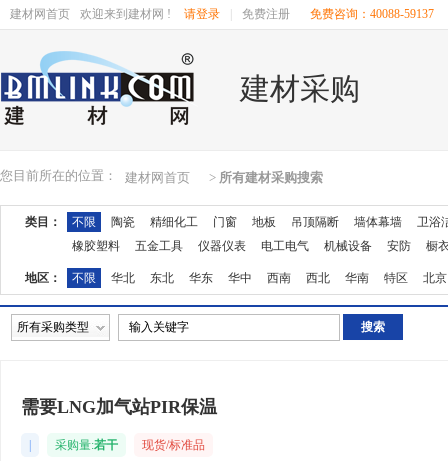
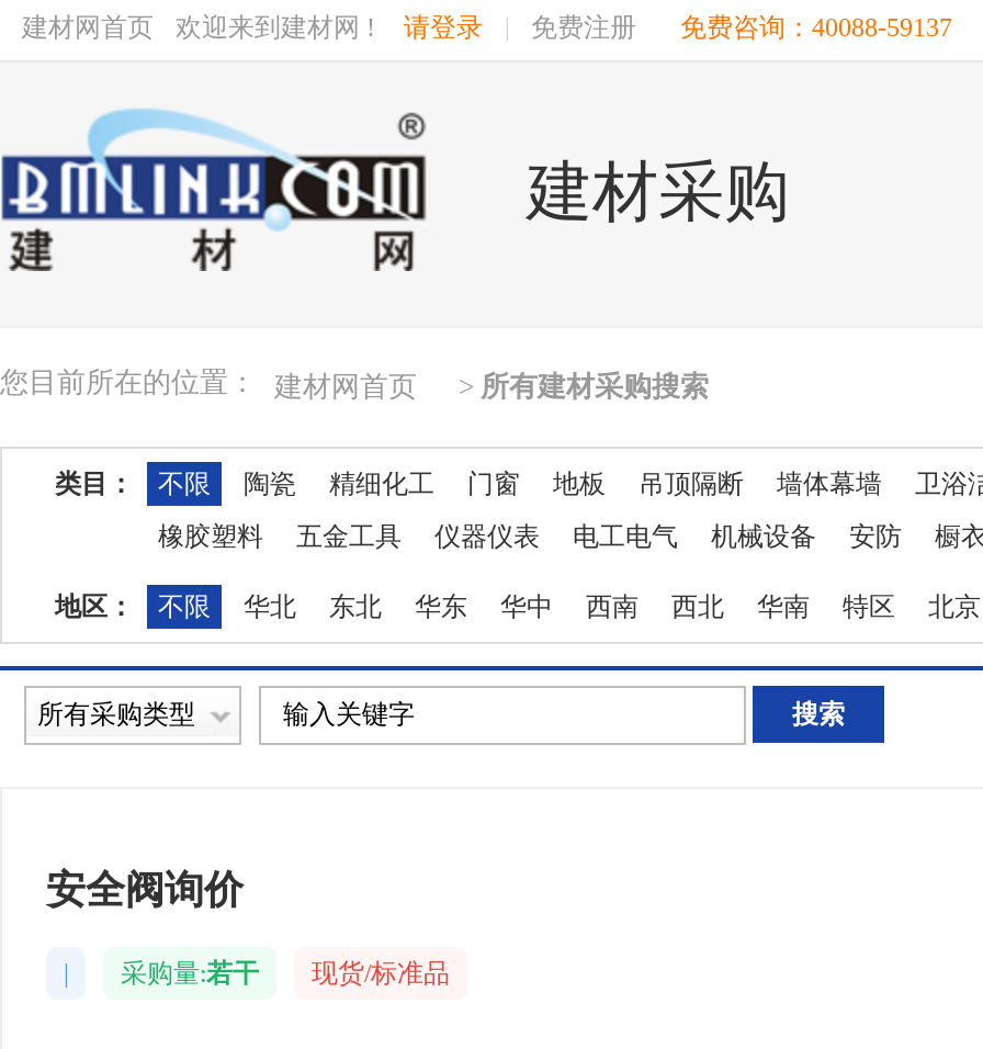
[21,397,217,417] 需要LNG加气站PIR保温 -> [46,868,244,912] 安全阀询价

